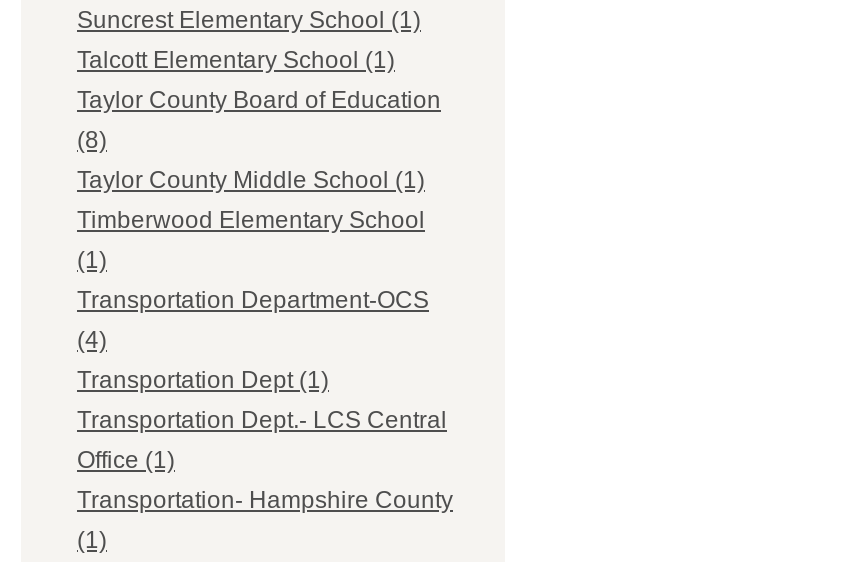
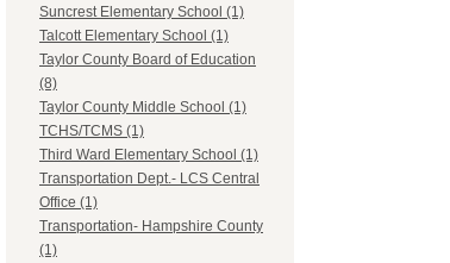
[77,207,429,395] Timberwood Elementary School | (1) | Transportation Department-OCS | (4) | Transportation Dept (1) -> [39,123,258,163] TCHS/TCMS (1) | Third Ward Elementary School (1)

